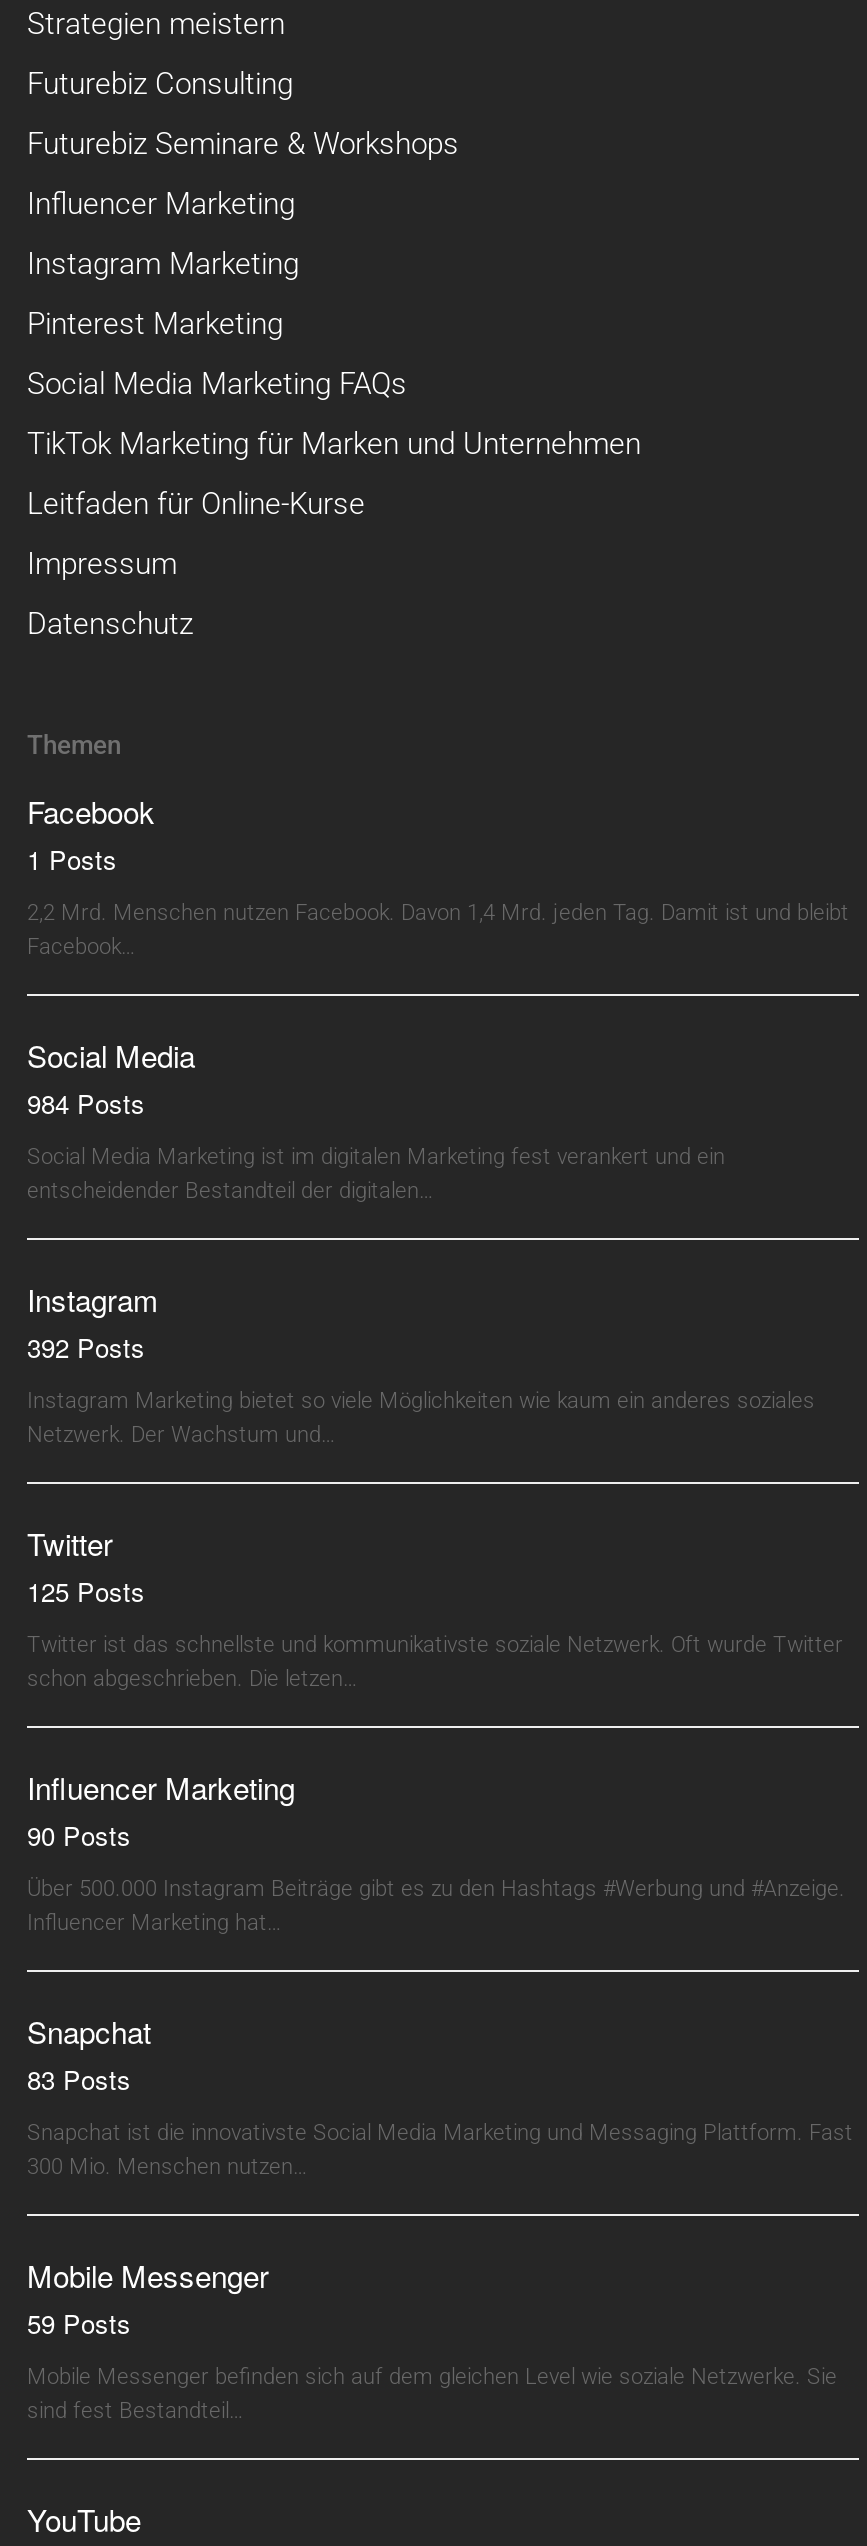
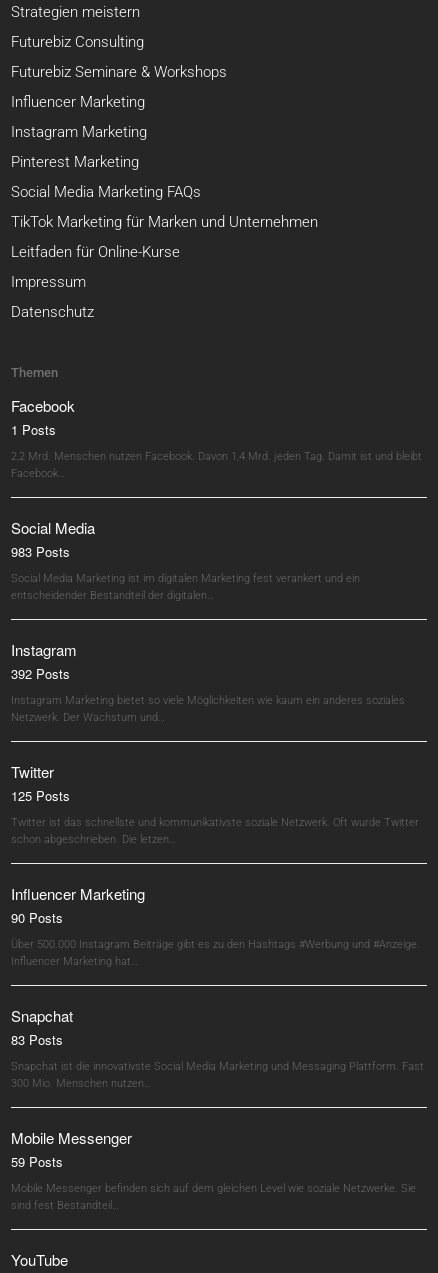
[27,1084,145,1122] 984 Posts -> [11,542,70,561] 983 Posts

